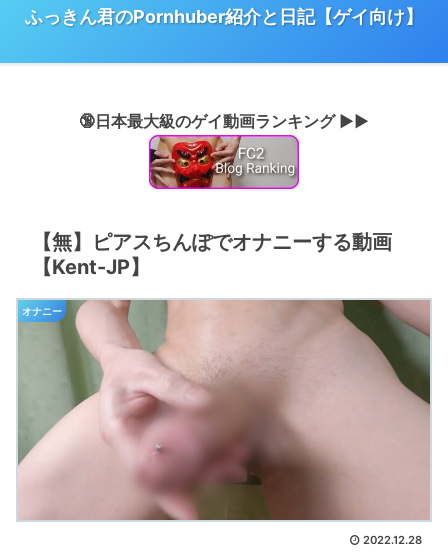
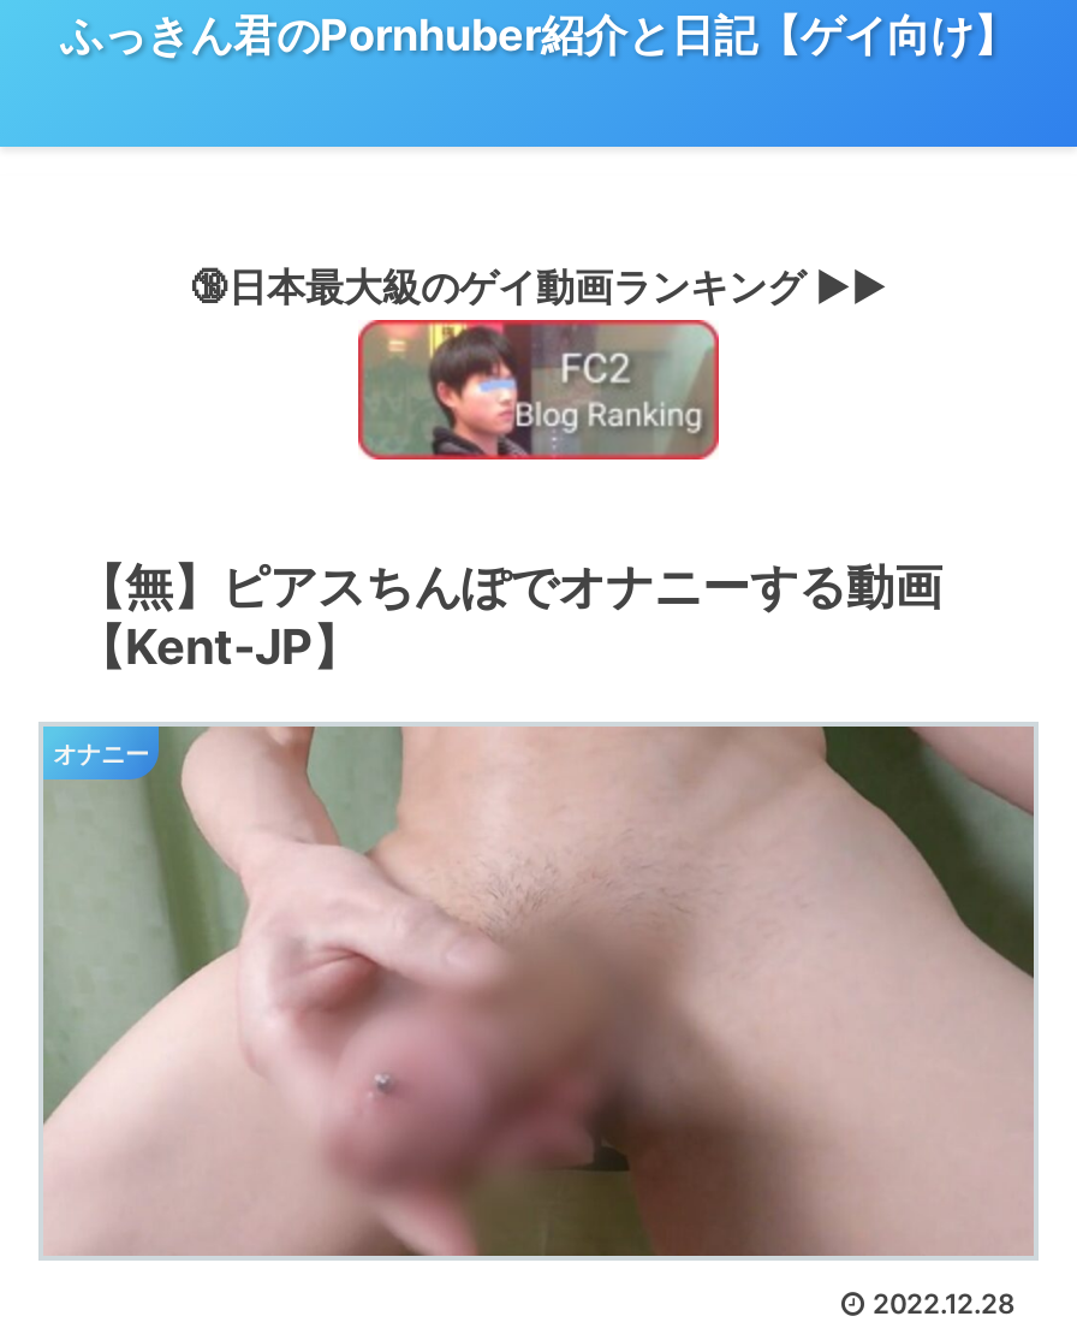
[148,134,300,190] [image] -> [356,318,721,462] [image]

